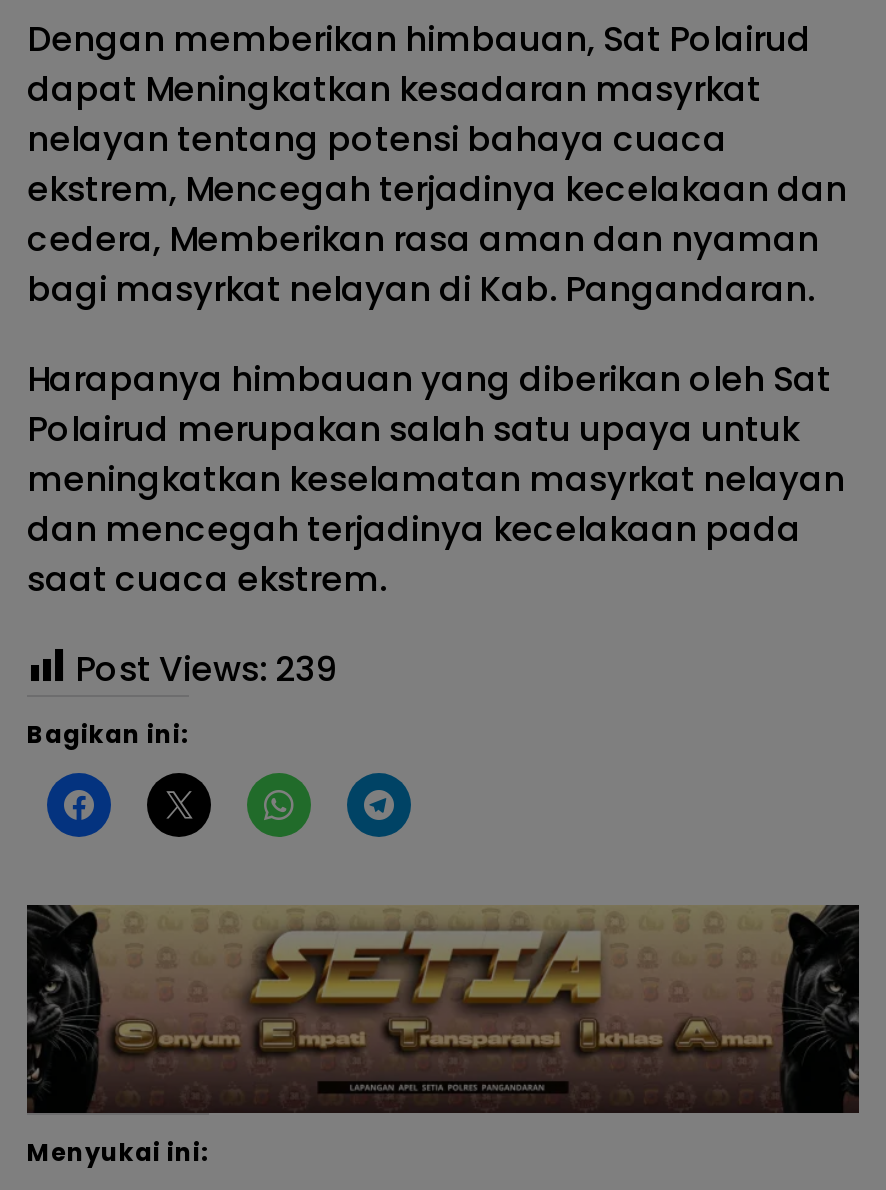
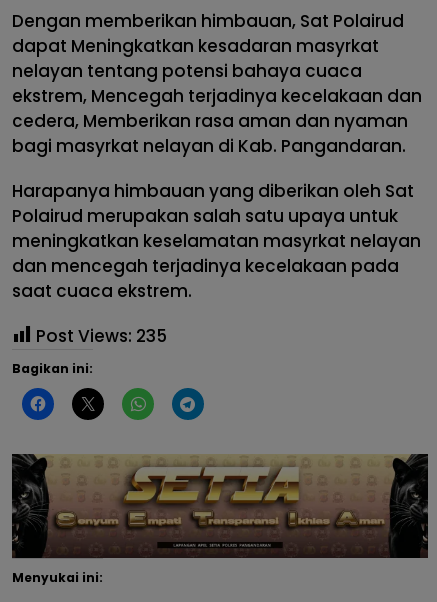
[75,645,337,693] Post Views: 239 -> [36,324,167,348] Post Views: 235

